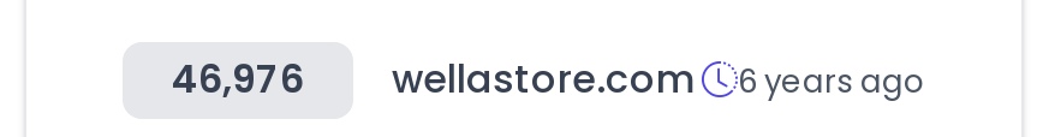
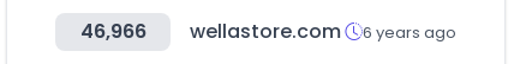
[172,52,925,107] 46,976 wellastore.com 6 years ago -> [80,18,456,45] 46,966 wellastore.com 6 years ago

